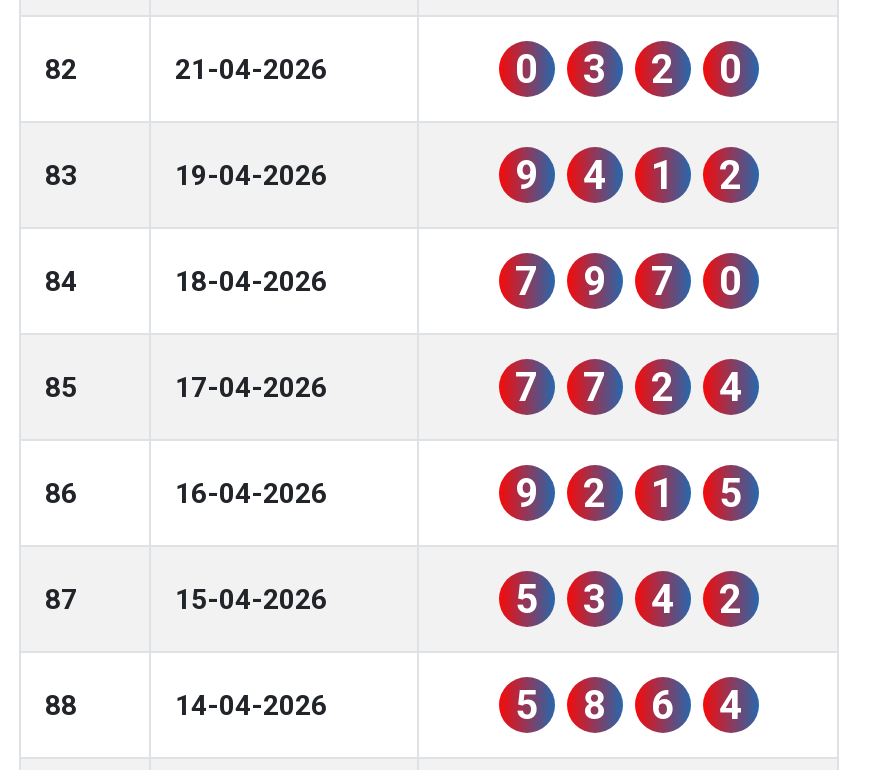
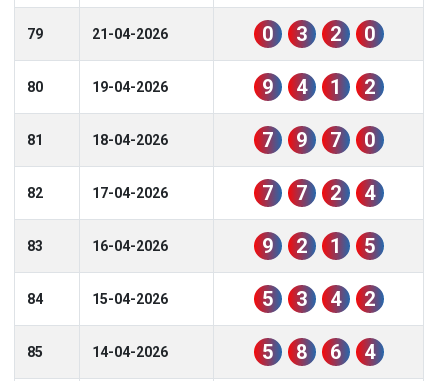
[45,52,77,84] 82 -> [27,26,43,42] 79
[45,158,77,190] 83 -> [27,79,43,95] 80
[45,264,77,296] 84 -> [27,132,43,148] 81
[45,370,77,402] 85 -> [27,185,43,201] 82
[45,476,77,508] 86 -> [27,238,43,254] 83
[45,582,77,614] 87 -> [27,291,43,307] 84
[45,688,77,720] 88 -> [27,344,43,360] 85

